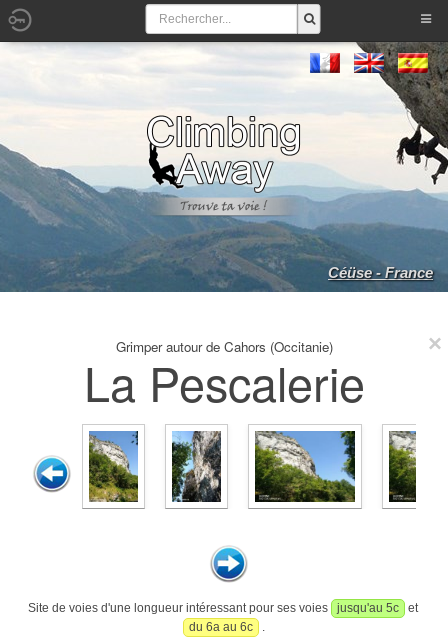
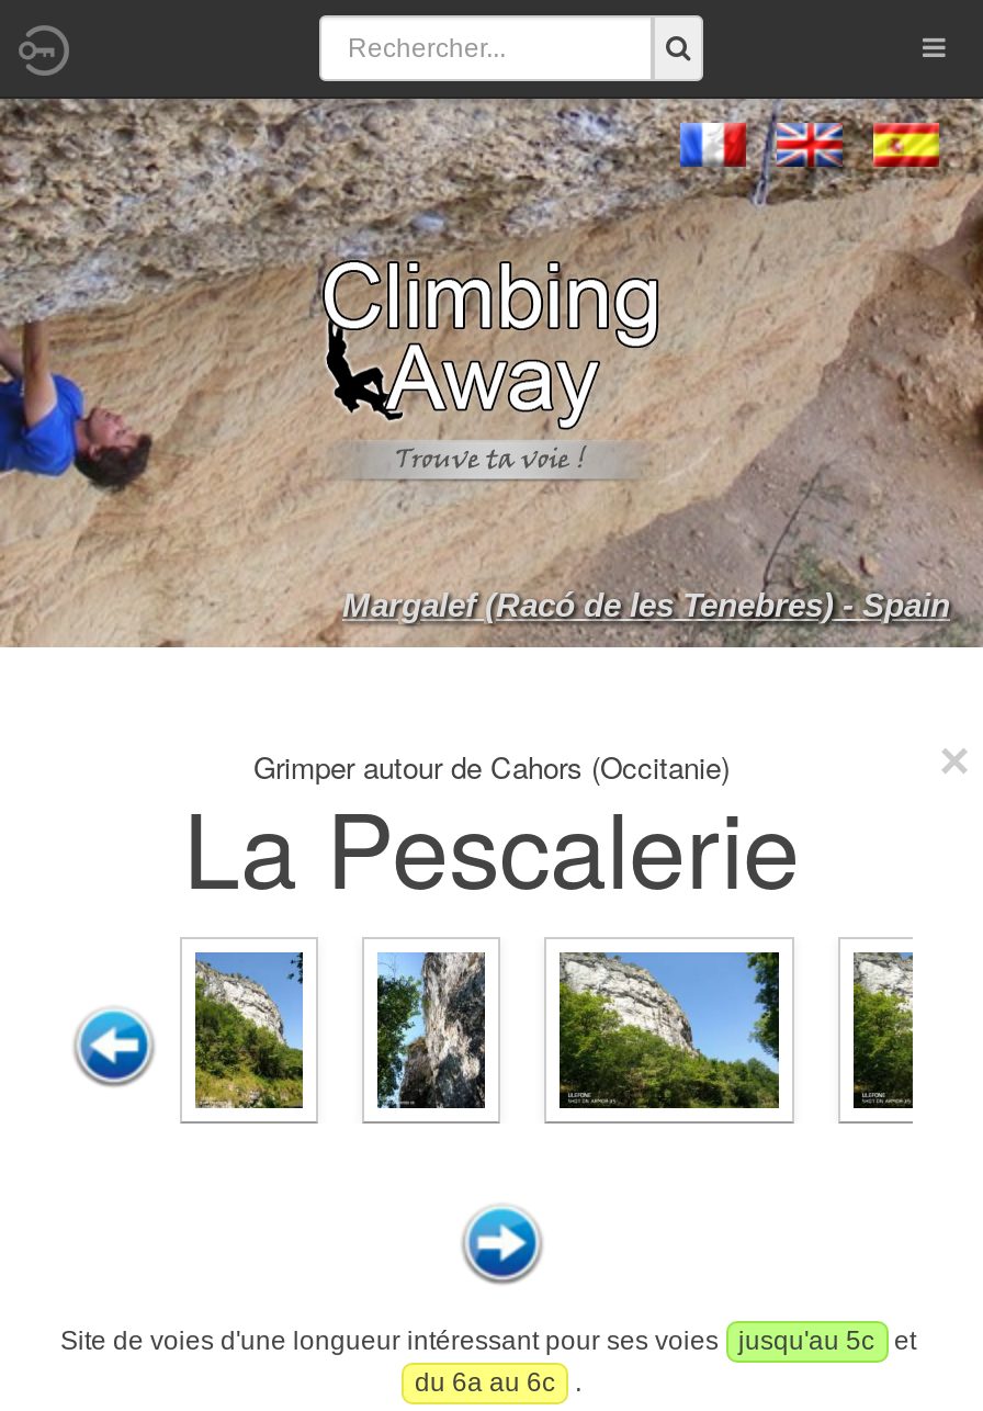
[3,42,445,293] [image] | Céüse - France -> [7,99,976,650] [image] | Margalef (Racó de les Tenebres) - Spain

